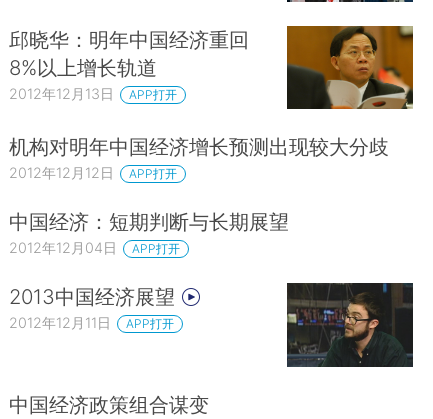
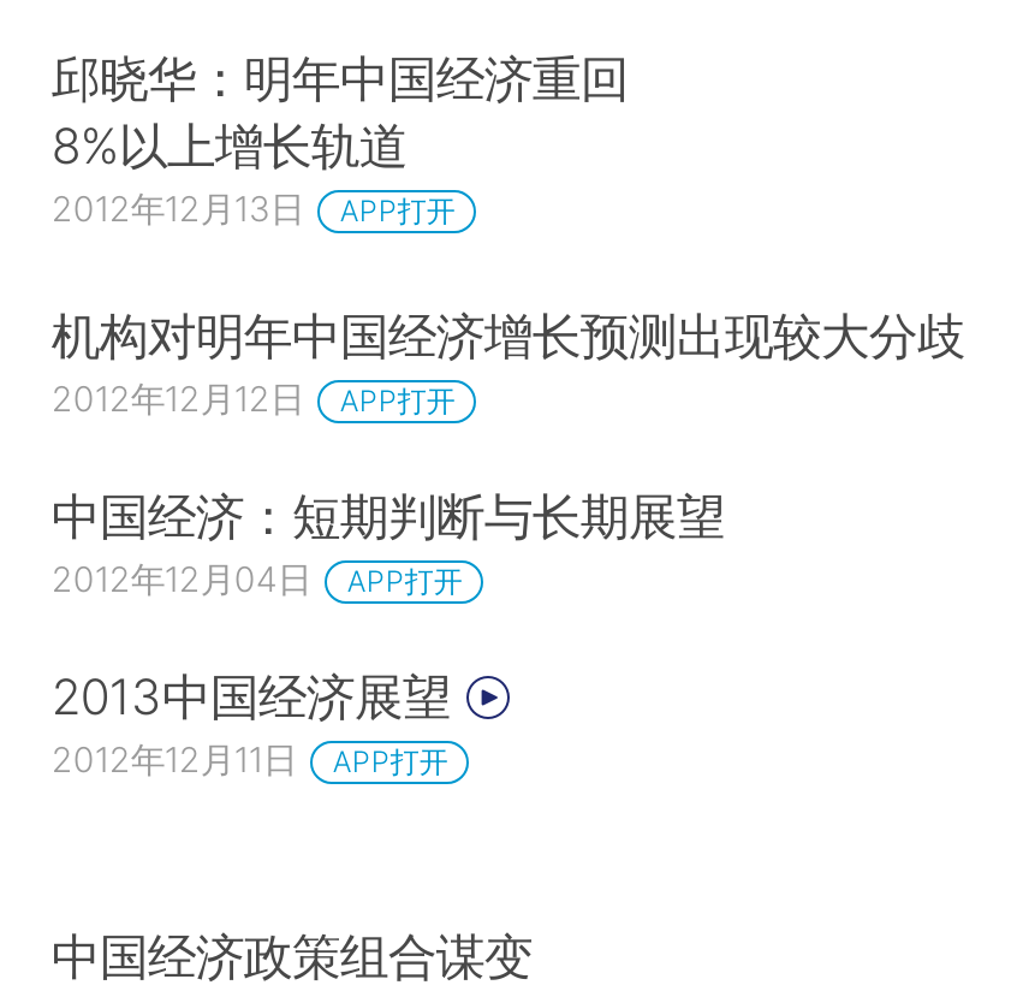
[286,25,414,110] [image] -> none
[286,282,414,368] [image] -> none

